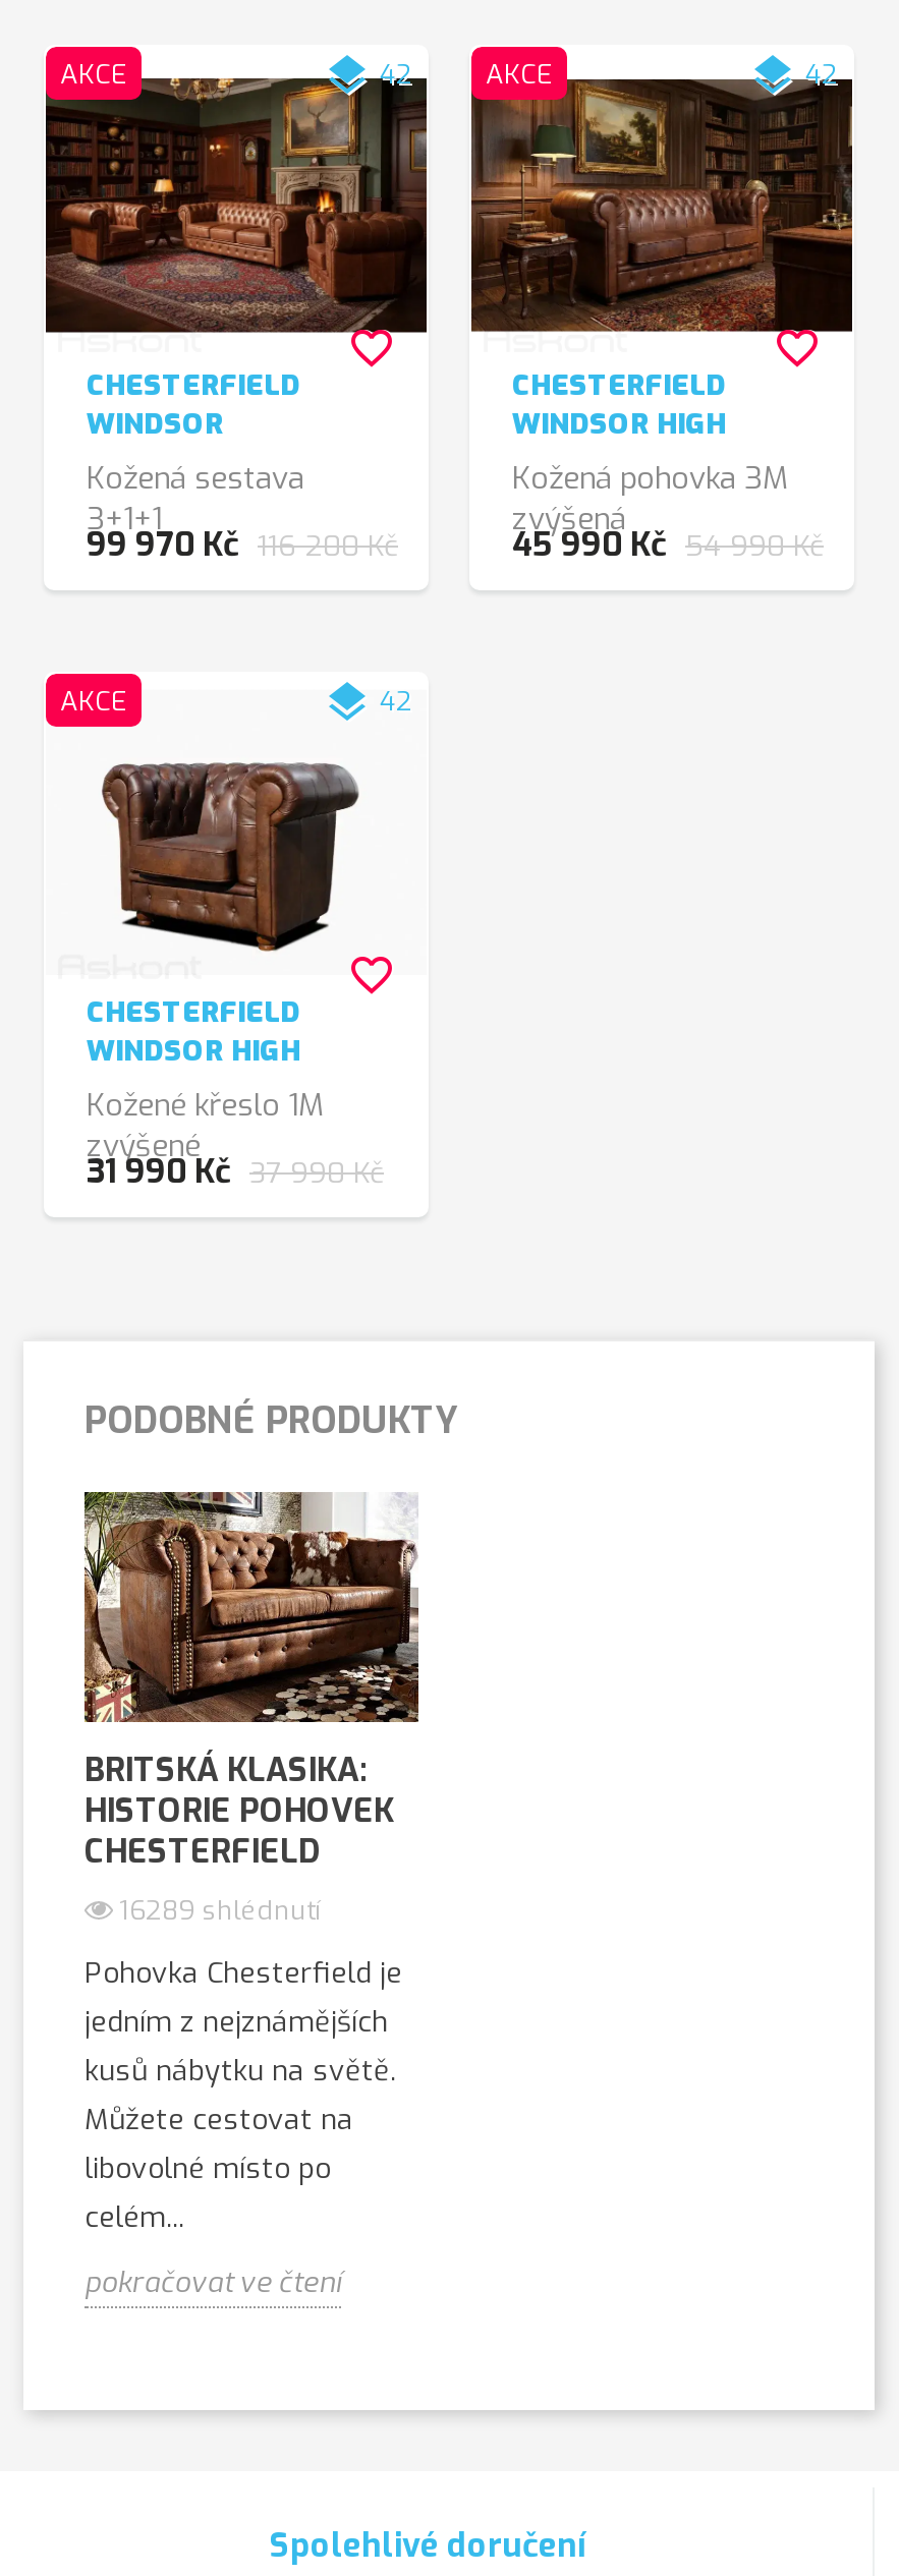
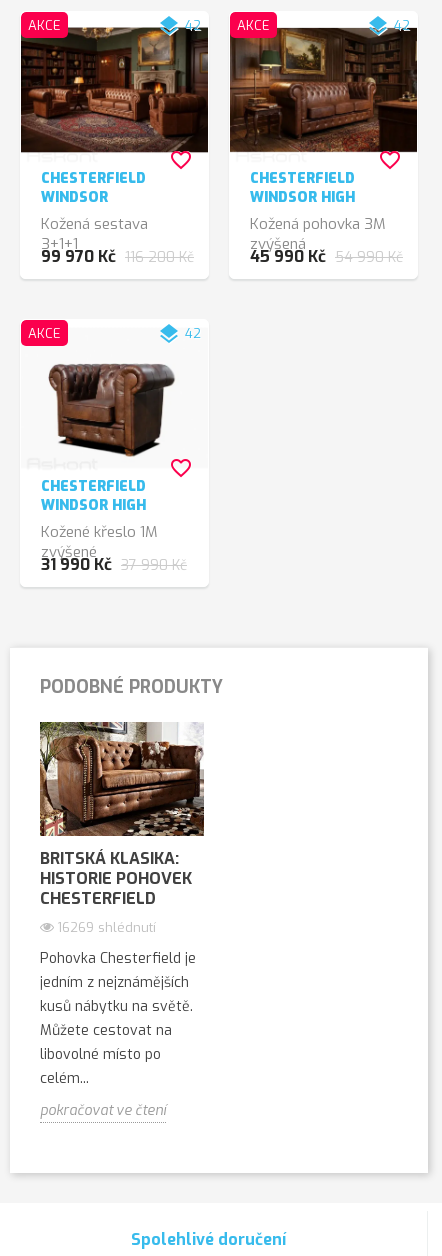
[119,1893,321,1928] 16289 shlédnutí -> [57,919,156,936] 16269 shlédnutí

